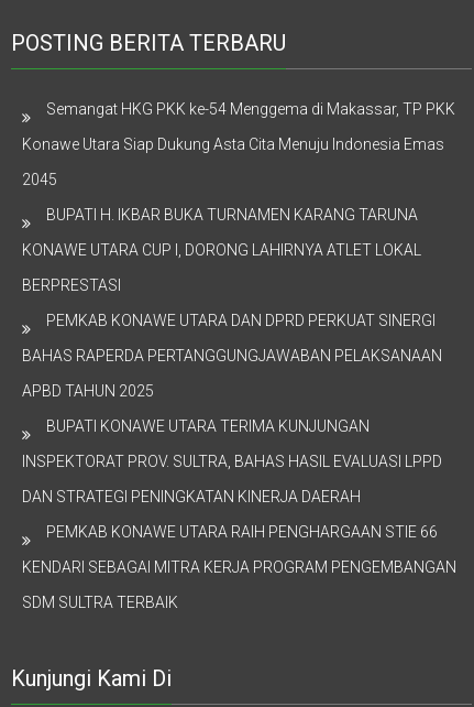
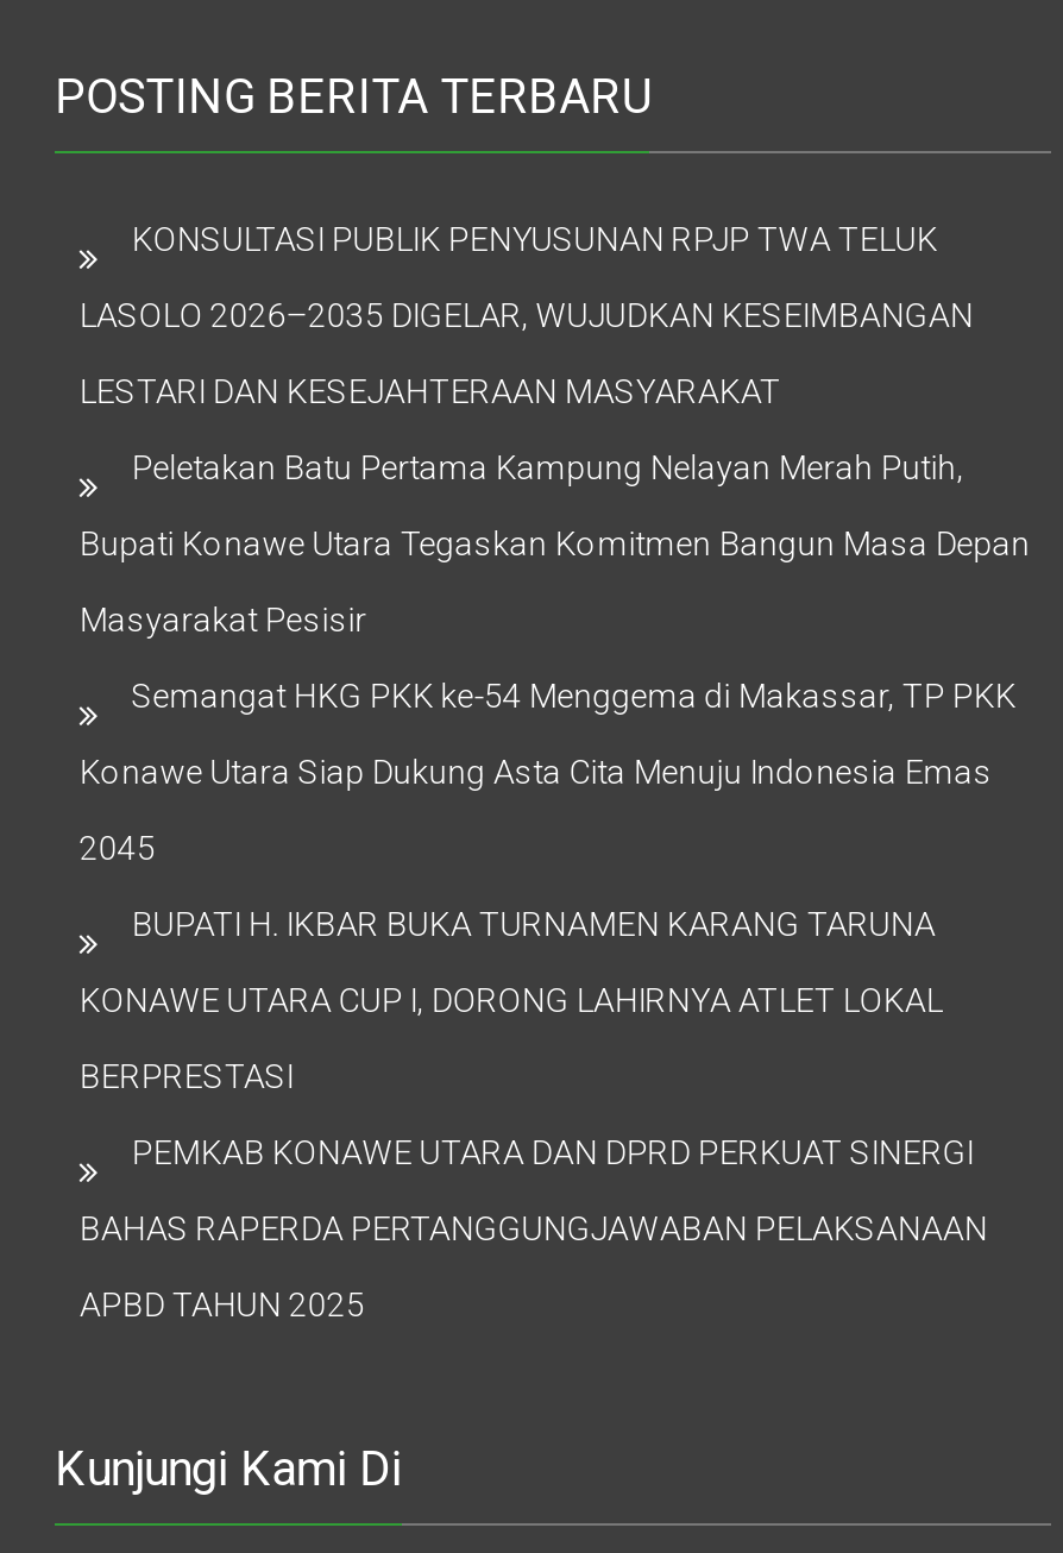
none -> [79,220,1030,639] KONSULTASI PUBLIK PENYUSUNAN RPJP TWA TELUK | LASOLO 2026–2035 DIGELAR, WUJUDKAN KESEIMBANGAN | LESTARI DAN KESEJAHTERAAN MASYARAKAT | Peletakan Batu Pertama Kampung Nelayan Merah Putih, | Bupati Konawe Utara Tegaskan Komitmen Bangun Masa Depan | Masyarakat Pesisir
moved [22,100,456,400] -> [79,677,1016,1323]: Semangat HKG PKK ke-54 Menggema di Makassar, TP PKK | Konawe Utara Siap Dukung Asta Cita Menuju Indonesia Emas | 2045 | ... | BAHAS RAPERDA PERTANGGUNGJAWABAN PELAKSANAAN | APBD TAHUN 2025
[22,417,457,611] BUPATI KONAWE UTARA TERIMA KUNJUNGAN | INSPEKTORAT PROV. SULTRA, BAHAS HASIL EVALUASI LPPD | DAN STRATEGI PENINGKATAN KINERJA DAERAH | PEMKAB KONAWE UTARA RAIH PENGHARGAAN STIE 66 | KENDARI SEBAGAI MITRA KERJA PROGRAM PENGEMBANGAN | SDM SULTRA TERBAIK -> none

